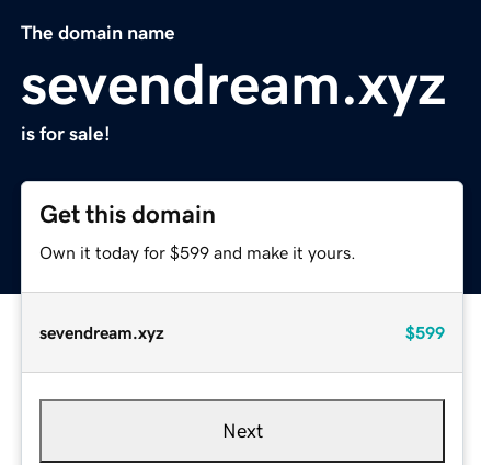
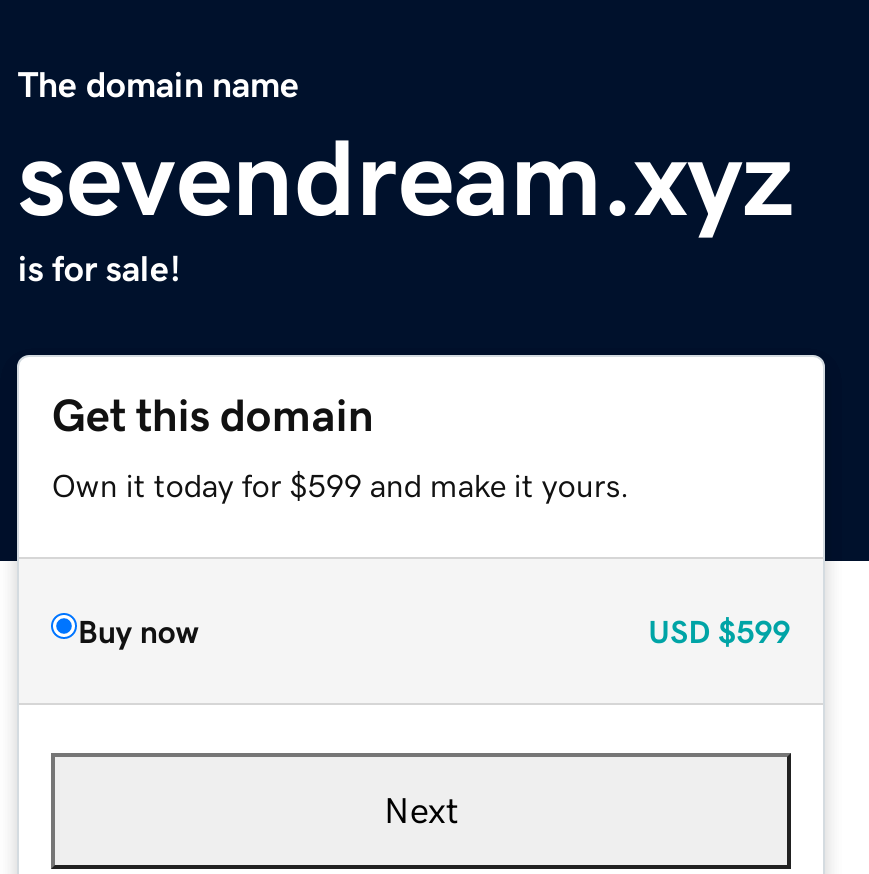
[40,323,444,341] sevendream.xyz | $599 -> [78,614,790,646] Buy now | USD $599

